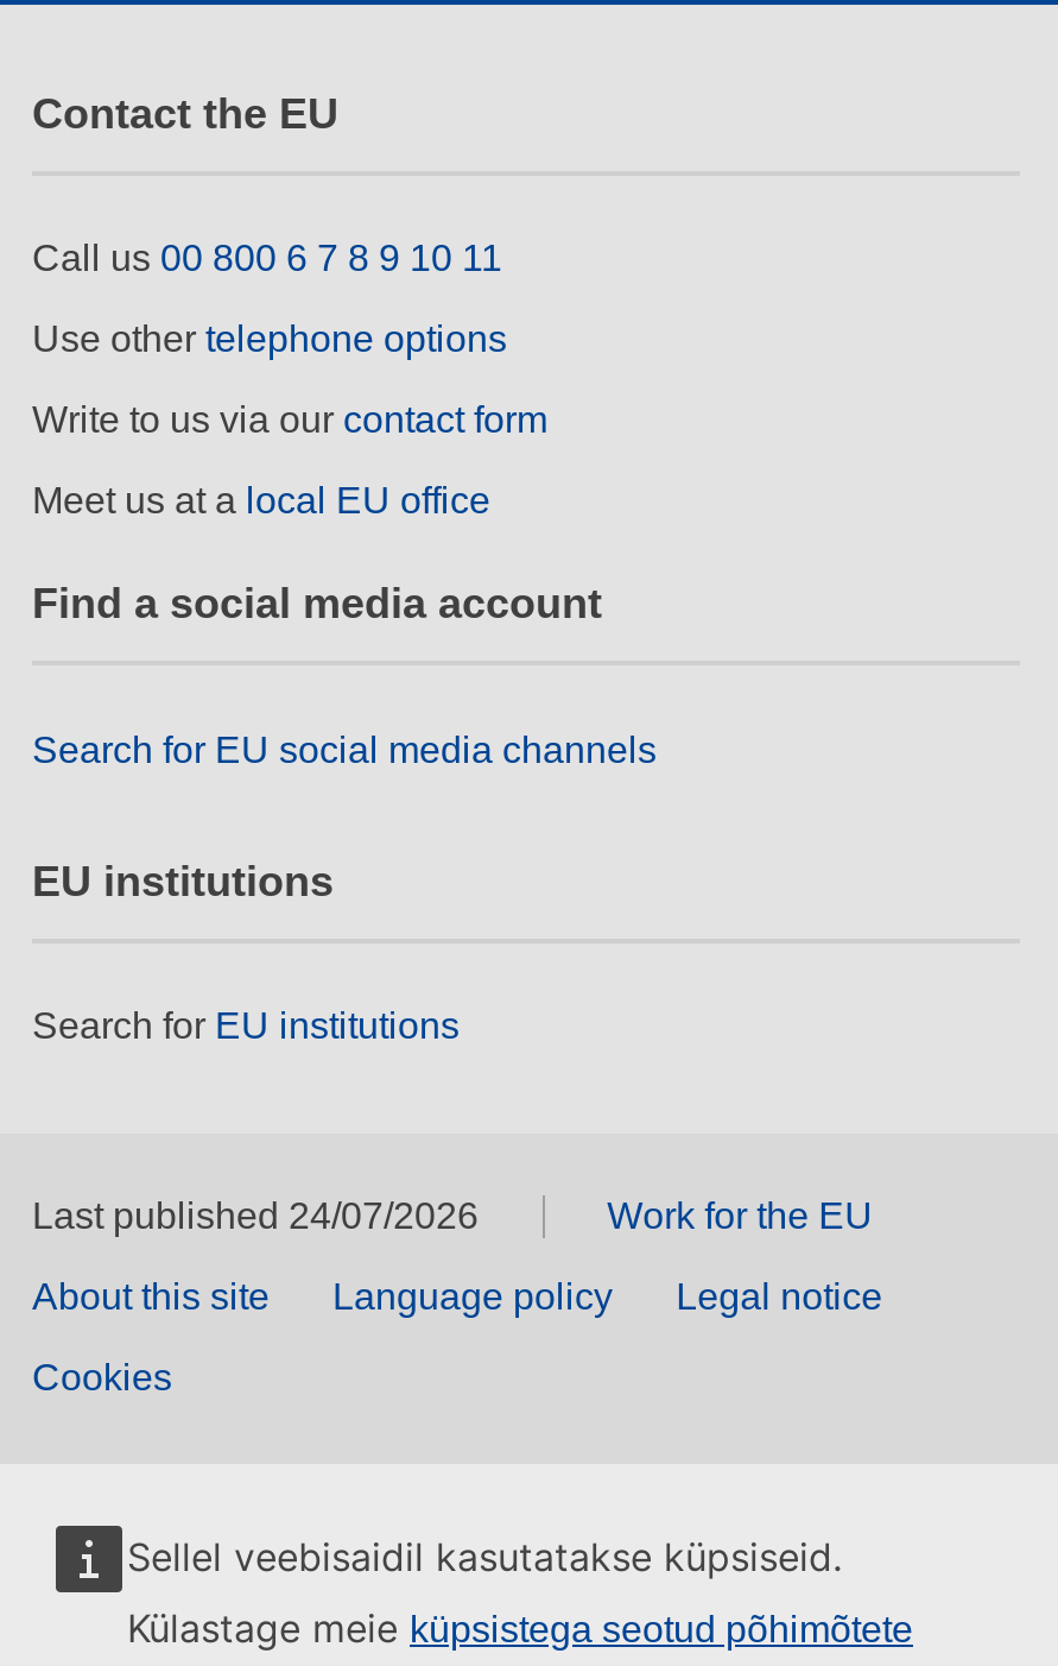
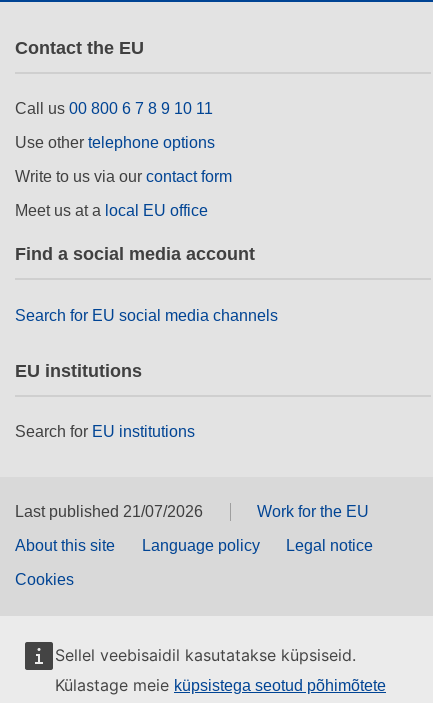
[32,1197,479,1237] Last published 24/07/2026 -> [15,503,203,520] Last published 21/07/2026

